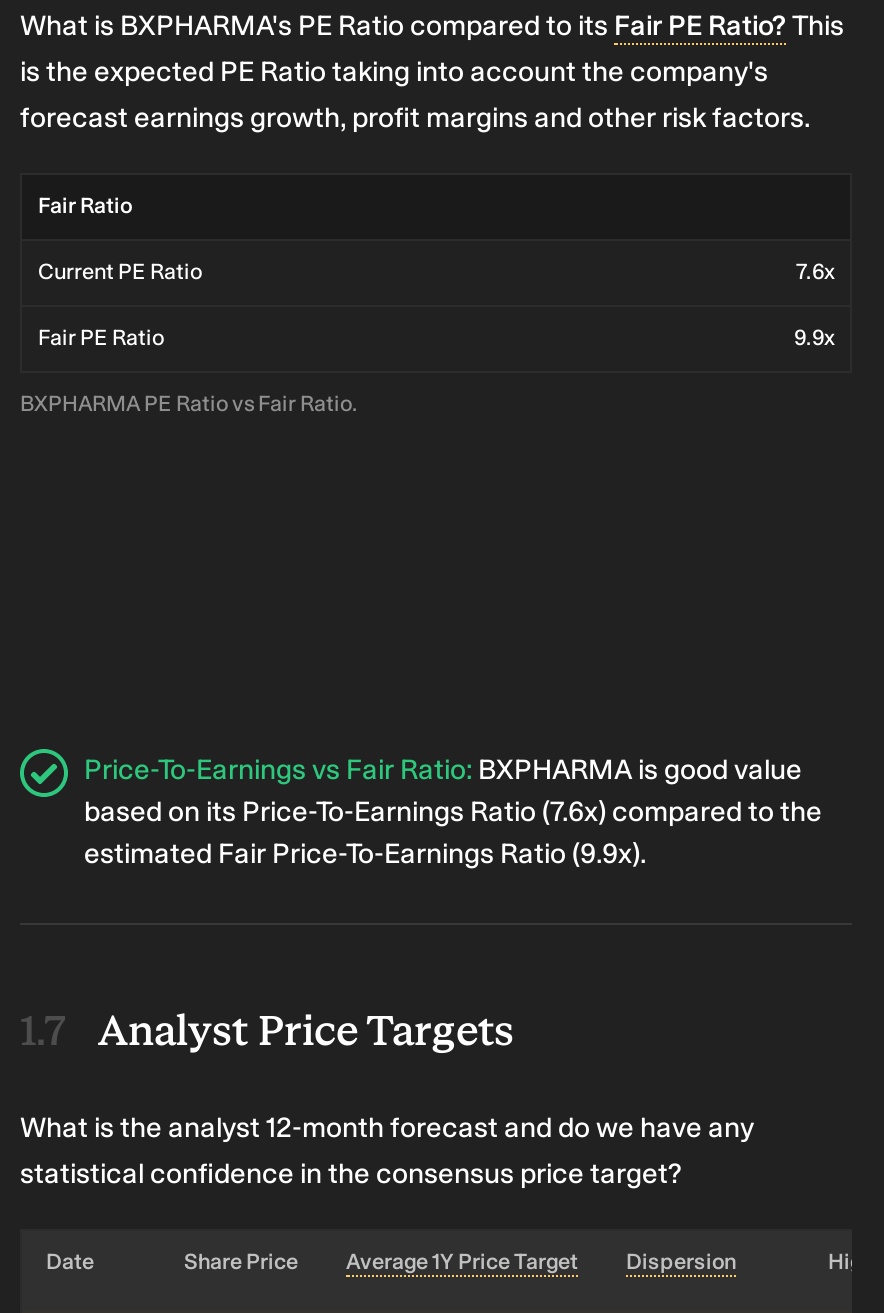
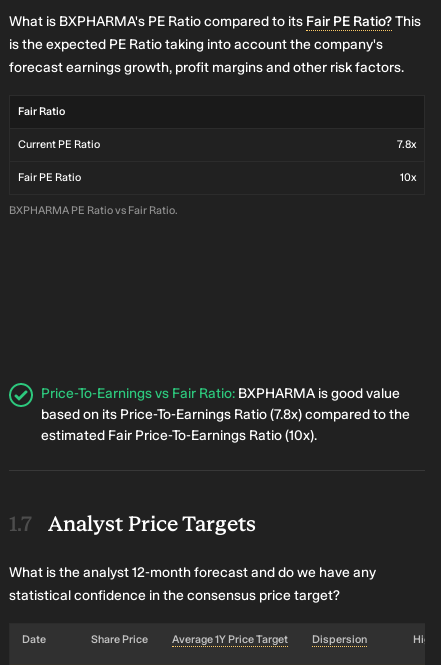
[796,259,834,285] 7.6x -> [397,138,416,151] 7.8x
[794,325,834,351] 9.9x -> [400,171,416,184] 10x
[84,795,822,829] based on its Price-To-Earnings Ratio (7.6x) compared to the -> [41,406,410,423] based on its Price-To-Earnings Ratio (7.8x) compared to the
[84,837,646,871] estimated Fair Price-To-Earnings Ratio (9.9x). -> [41,427,317,444] estimated Fair Price-To-Earnings Ratio (10x).

